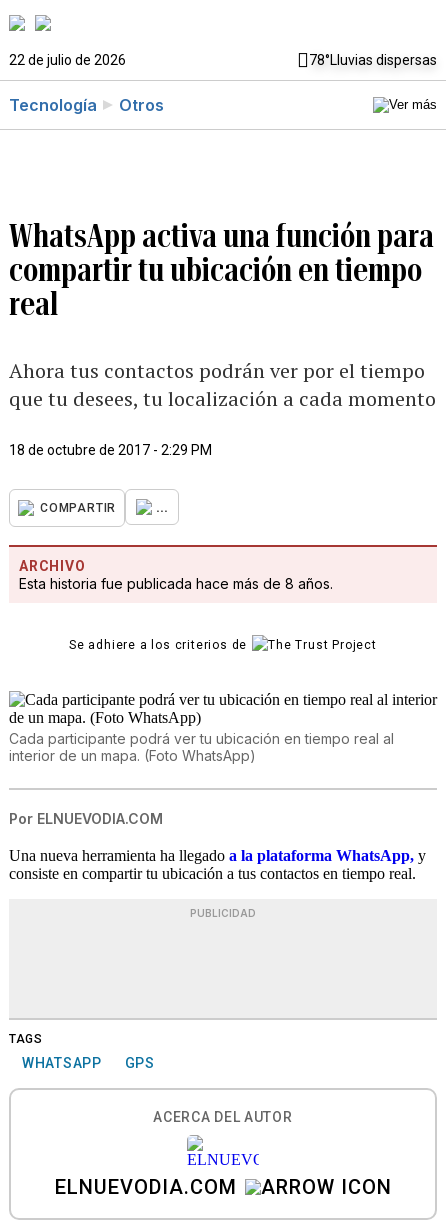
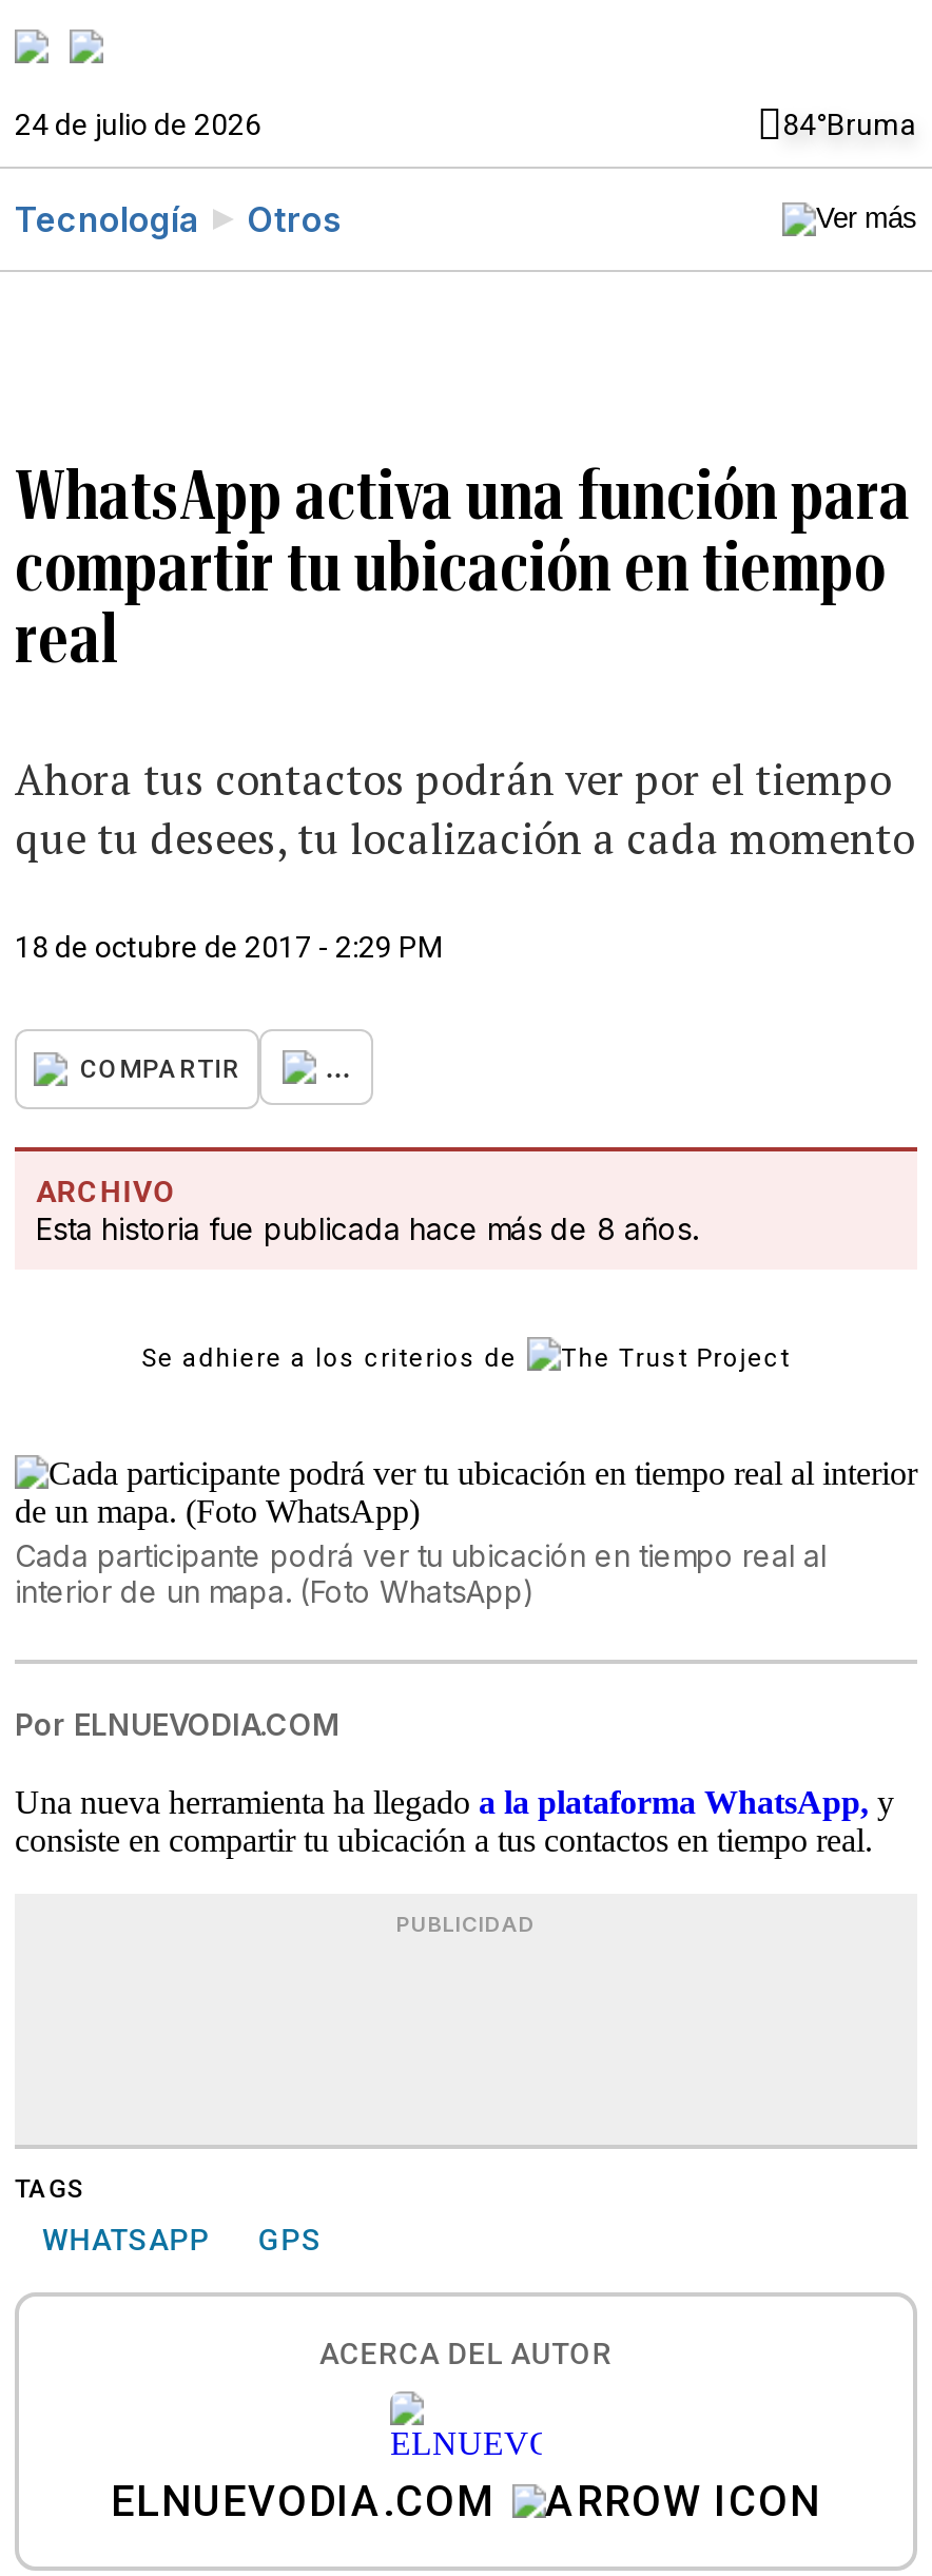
[9,52,437,68] 22 de julio de 2026 | 78°Lluvias dispersas -> [15,108,917,141] 24 de julio de 2026 | 84°Bruma

